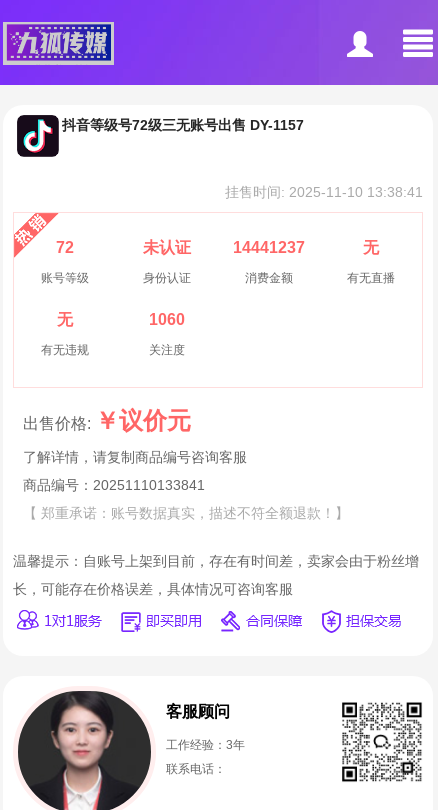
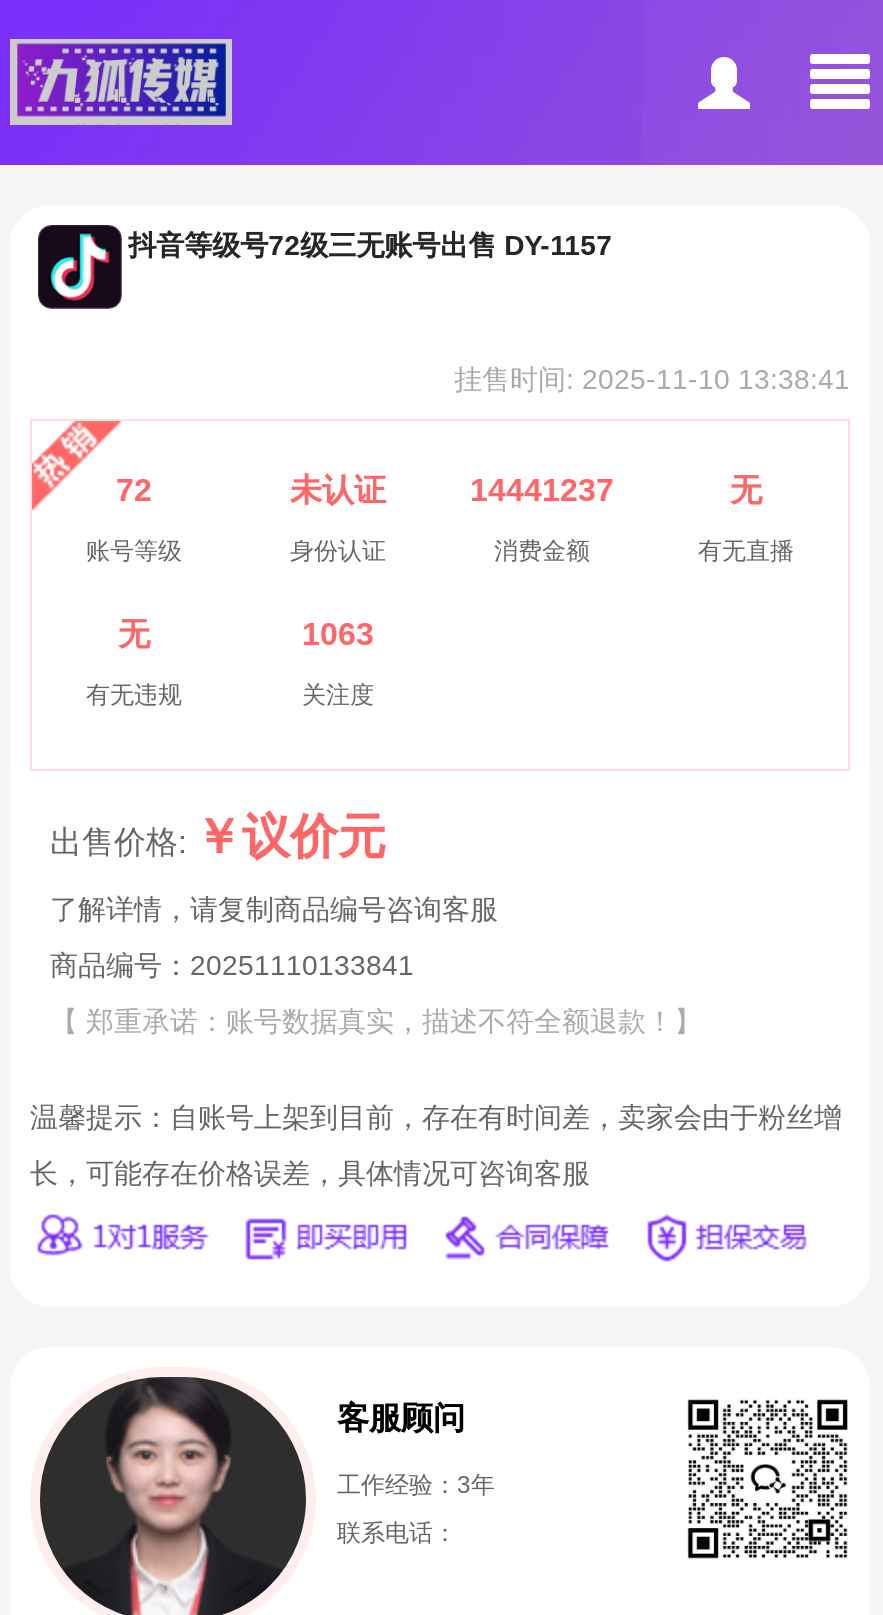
[149,311,185,328] 1060 -> [302,617,374,651] 1063

